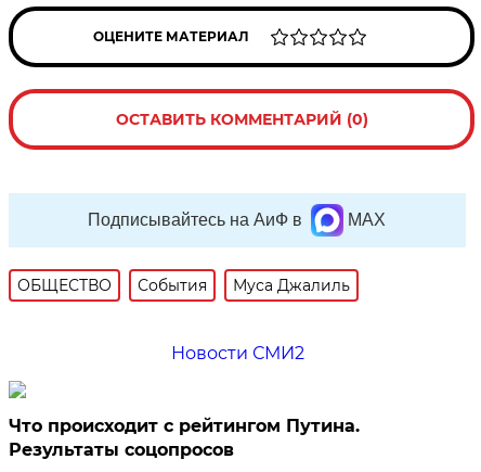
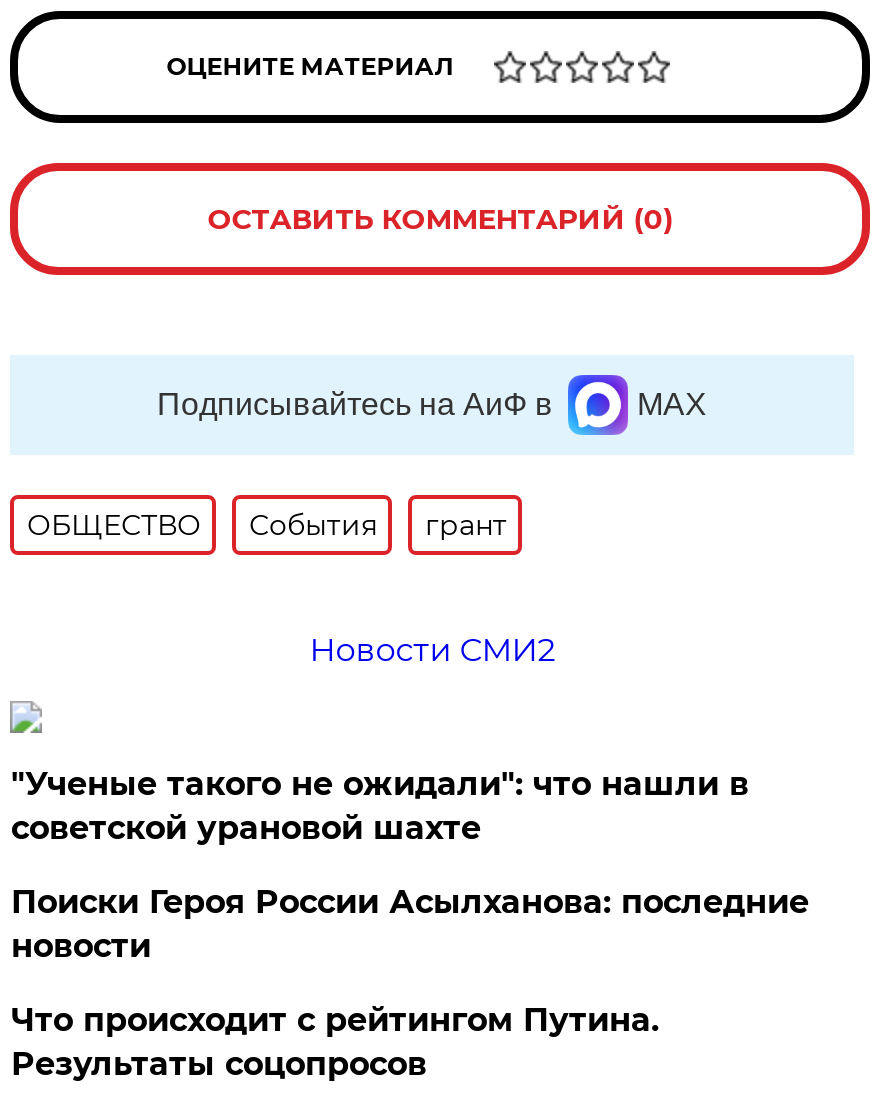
[233,275,350,295] Муса Джалиль -> [425,506,507,542] грант
none -> [11,764,809,964] "Ученые такого не ожидали": что нашли в | советской урановой шахте | Поиски Героя России Асылханова: последние | новости

